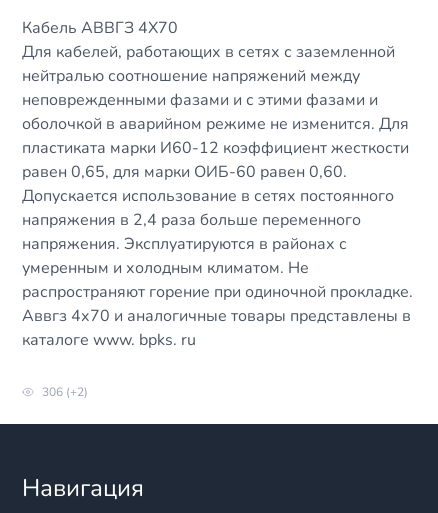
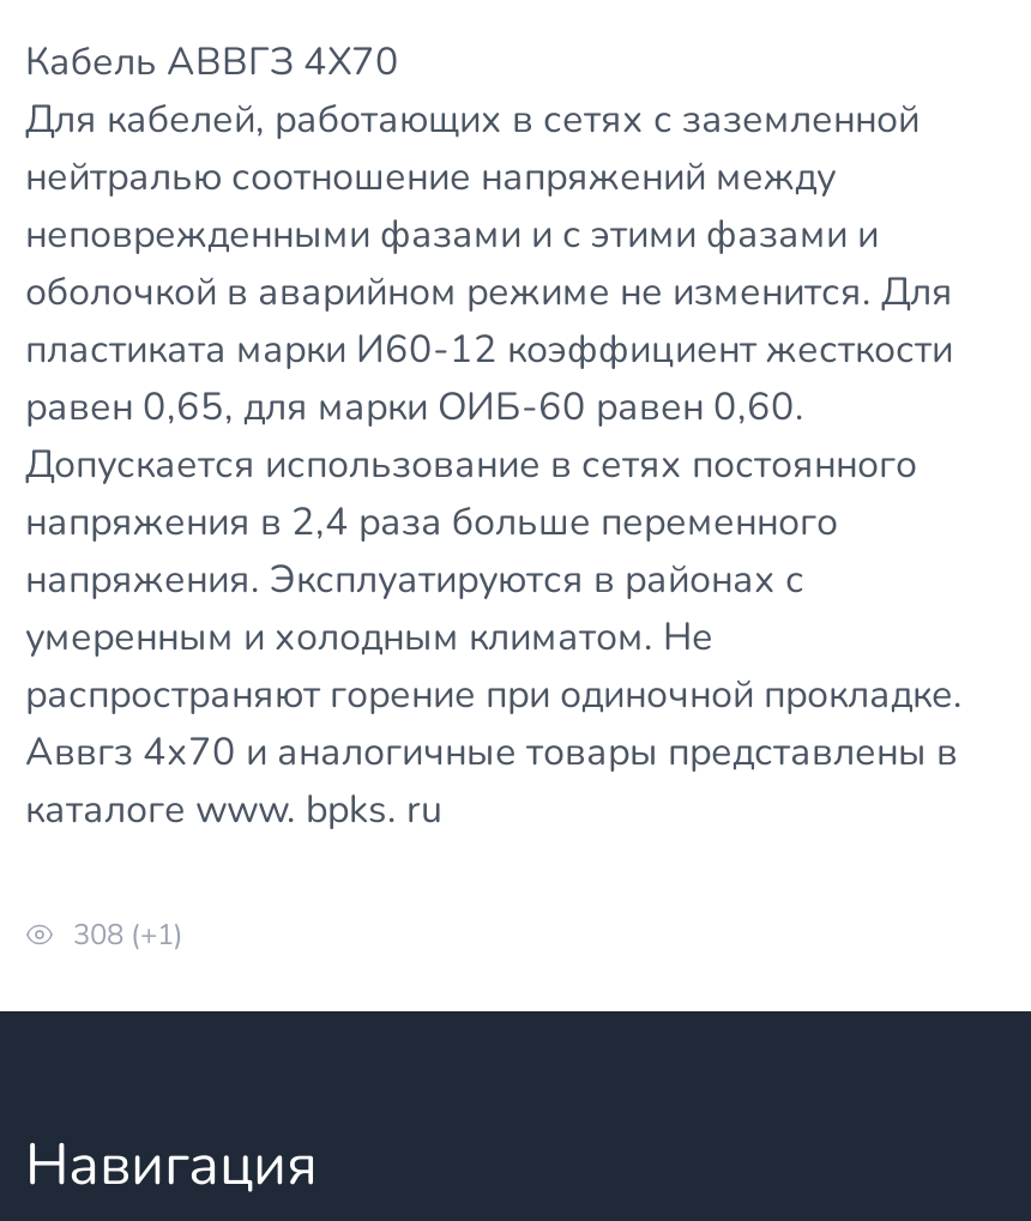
[42,384,88,400] 306 (+2) -> [73,915,183,954] 308 (+1)

